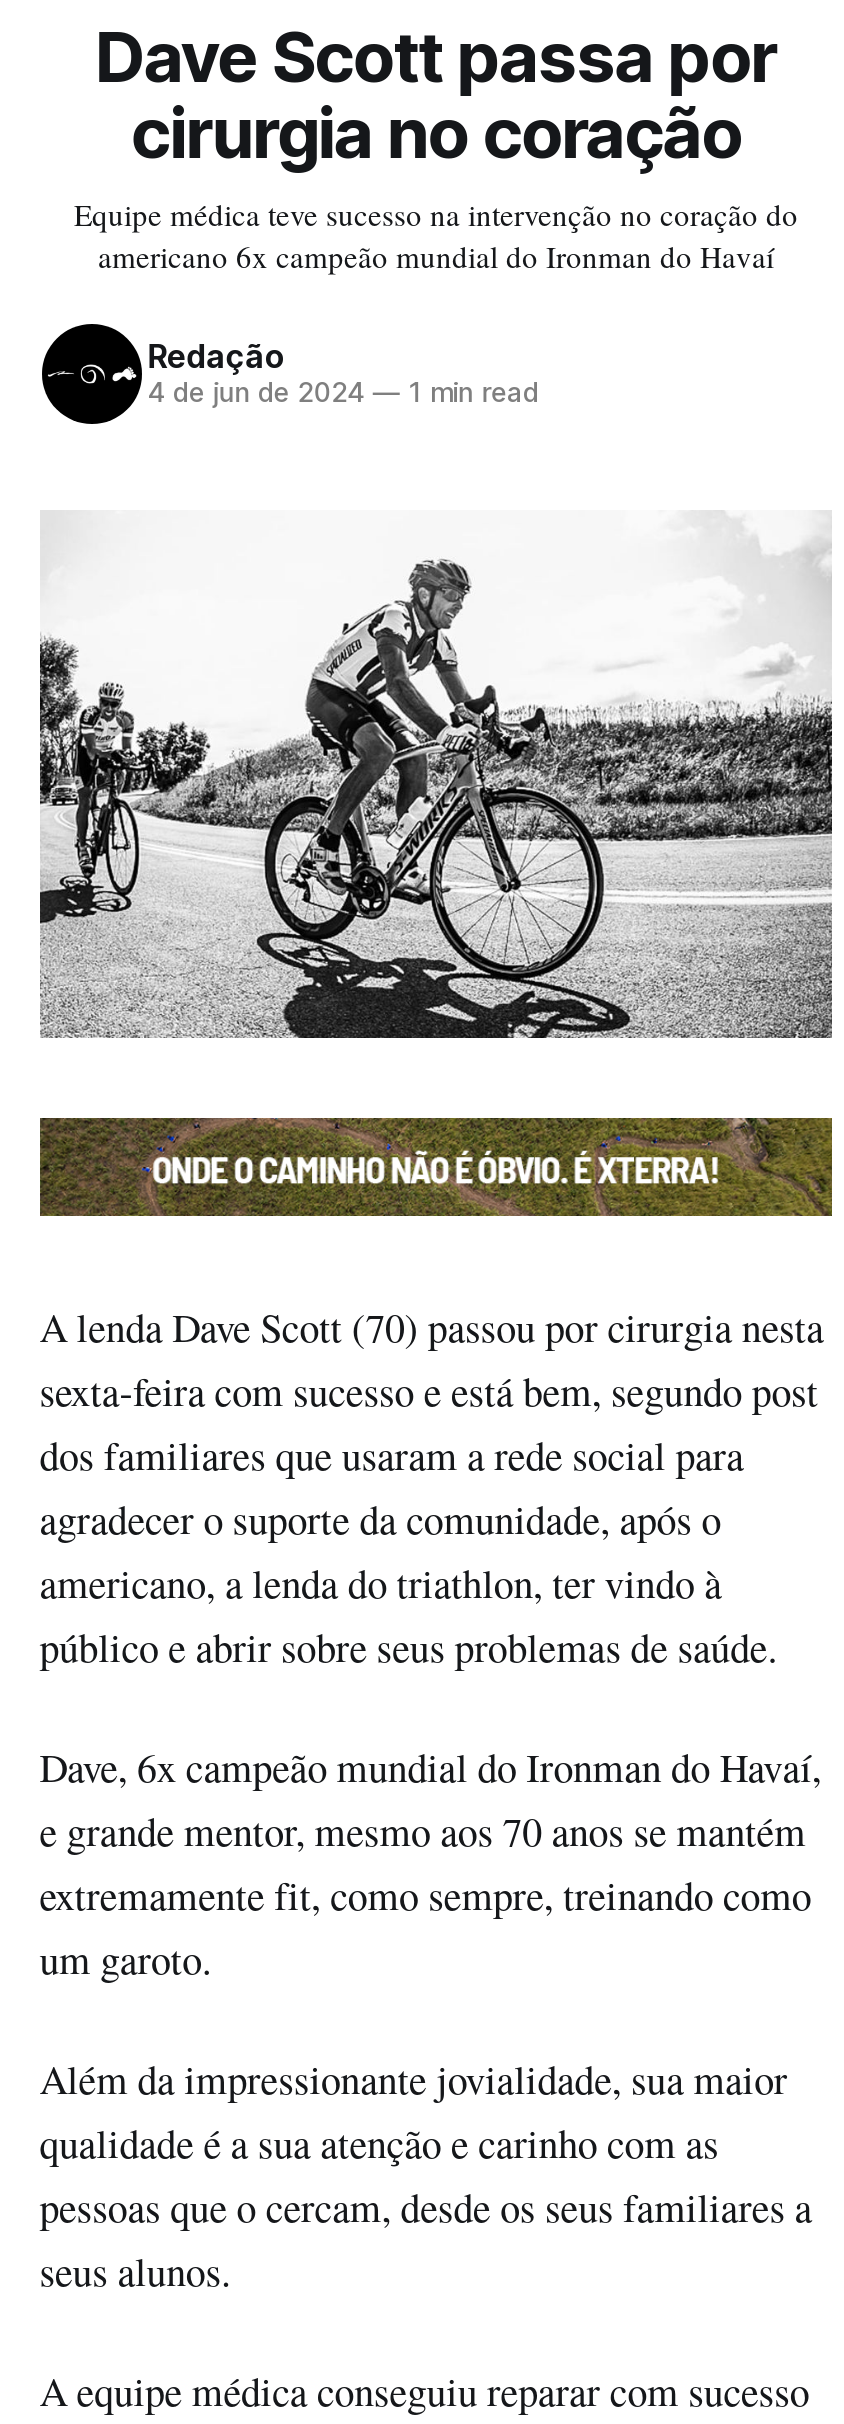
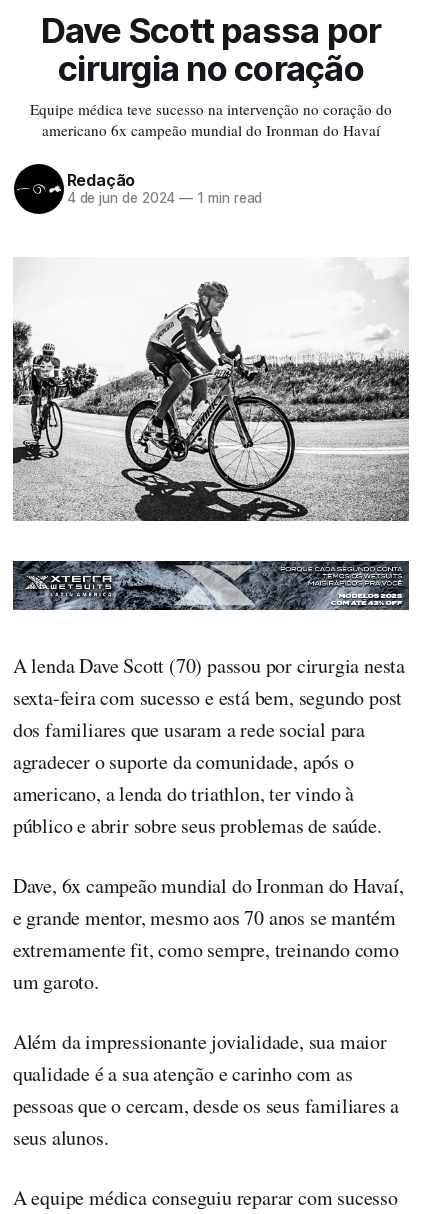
[40,1116,832,1218] [image] -> [13,560,409,611] [image]

